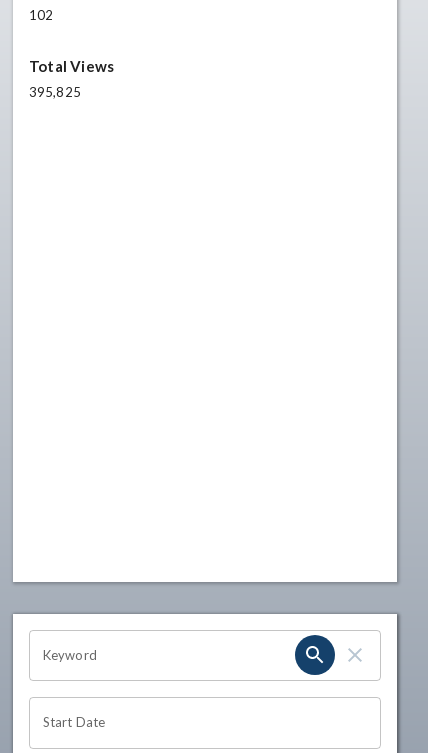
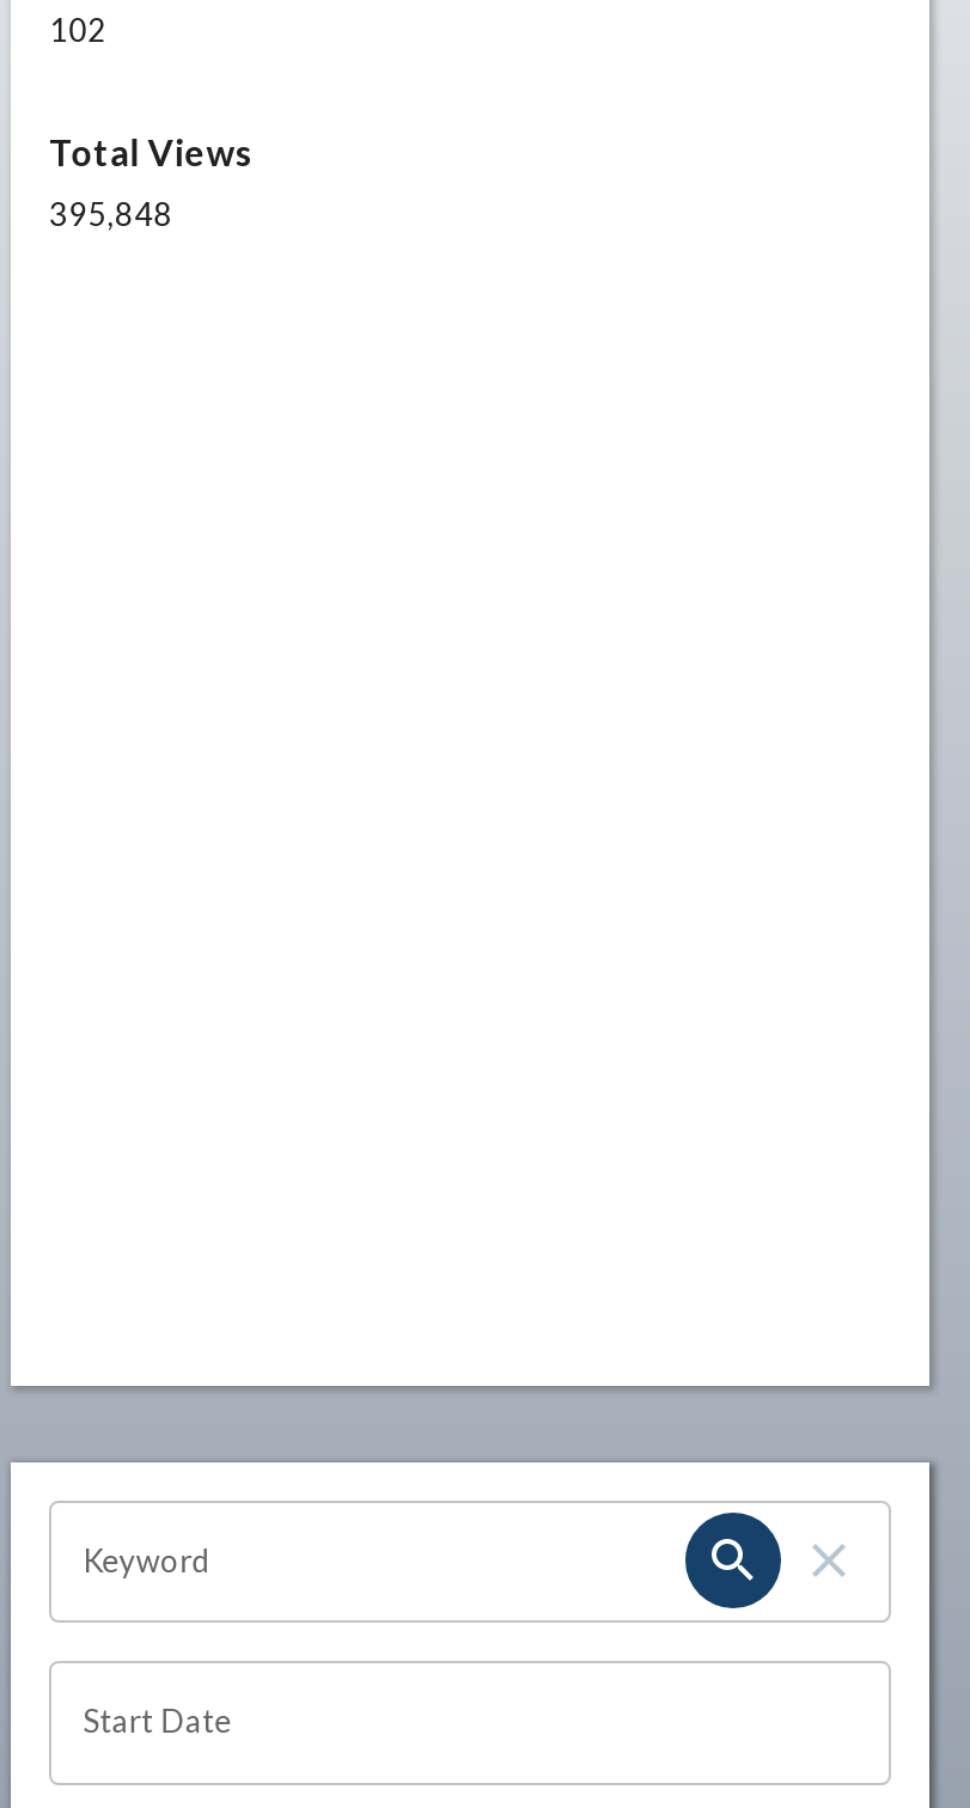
[29,84,81,100] 395,825 -> [49,195,173,233] 395,848

